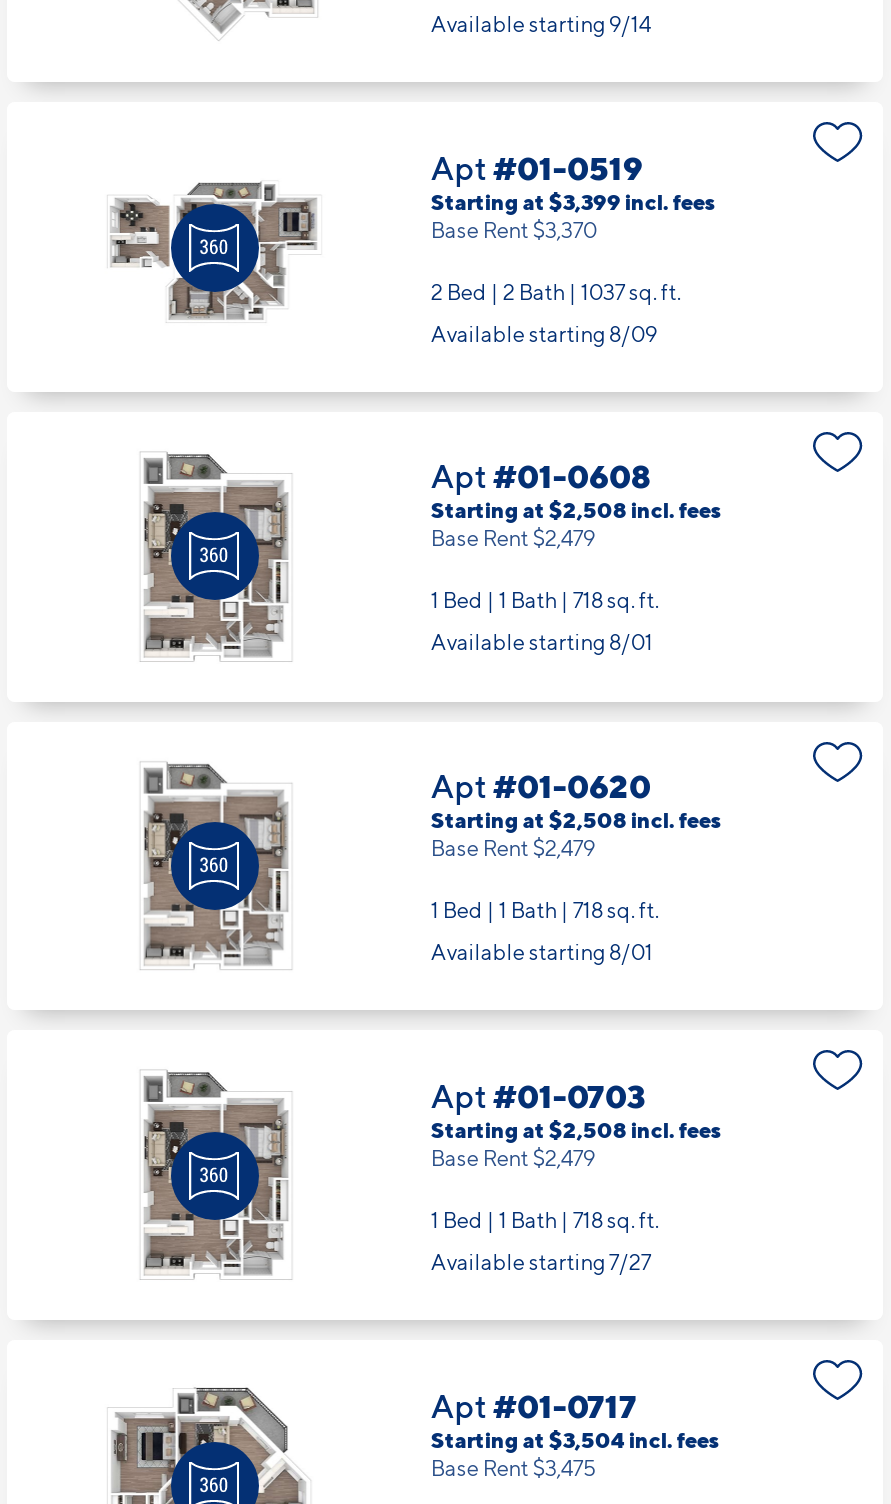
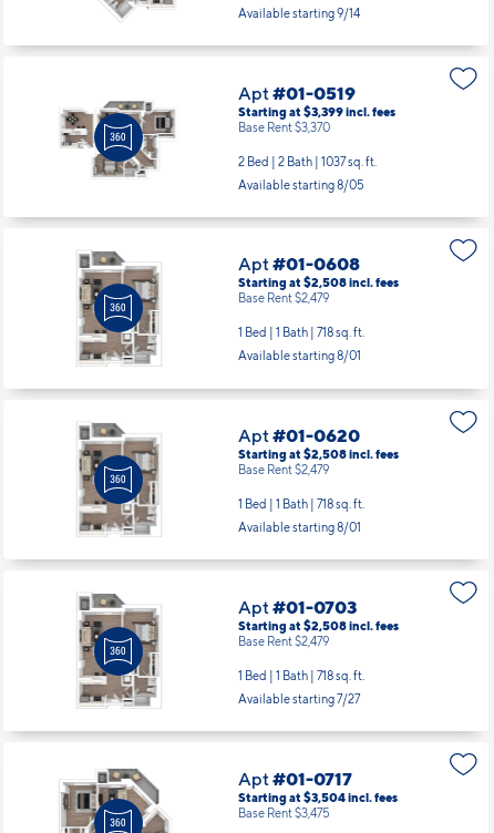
[431,319,657,347] Available starting 8/09 -> [238,177,364,192] Available starting 8/05

